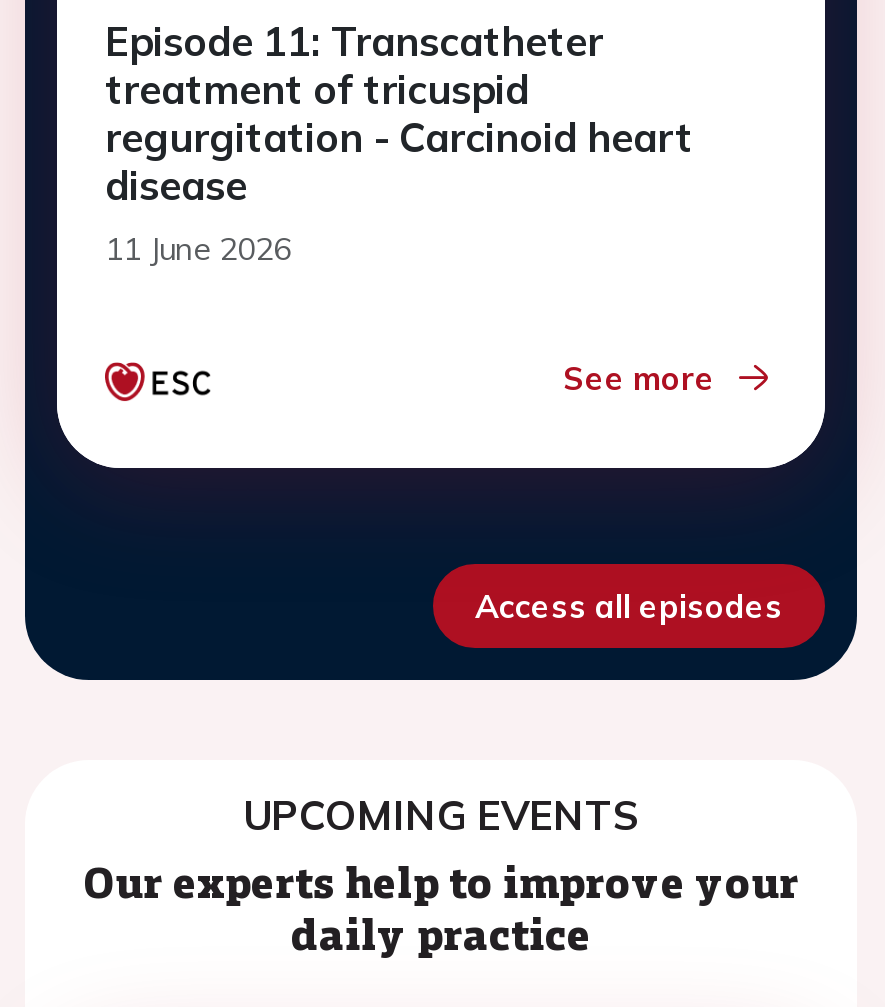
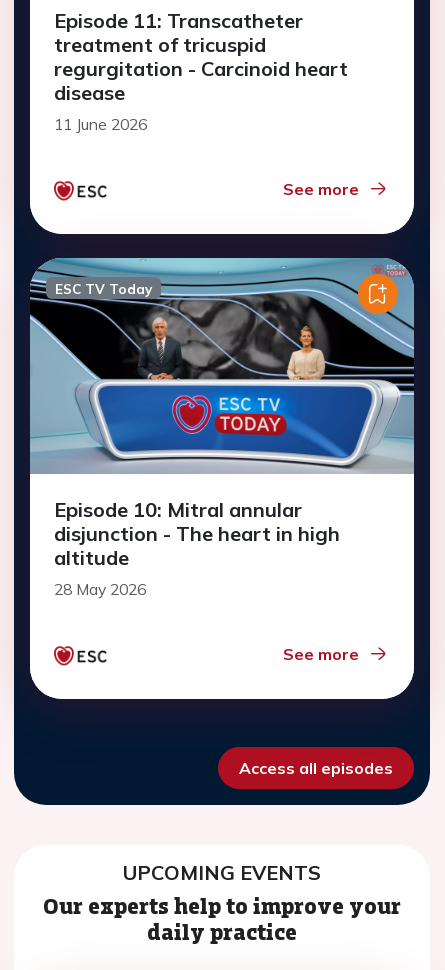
none -> [29,257,415,475] [image] | ESC TV Today
none -> [54,497,359,664] Episode 10: Mitral annular | disjunction - The heart in high | altitude | 28 May 2026 | See more

